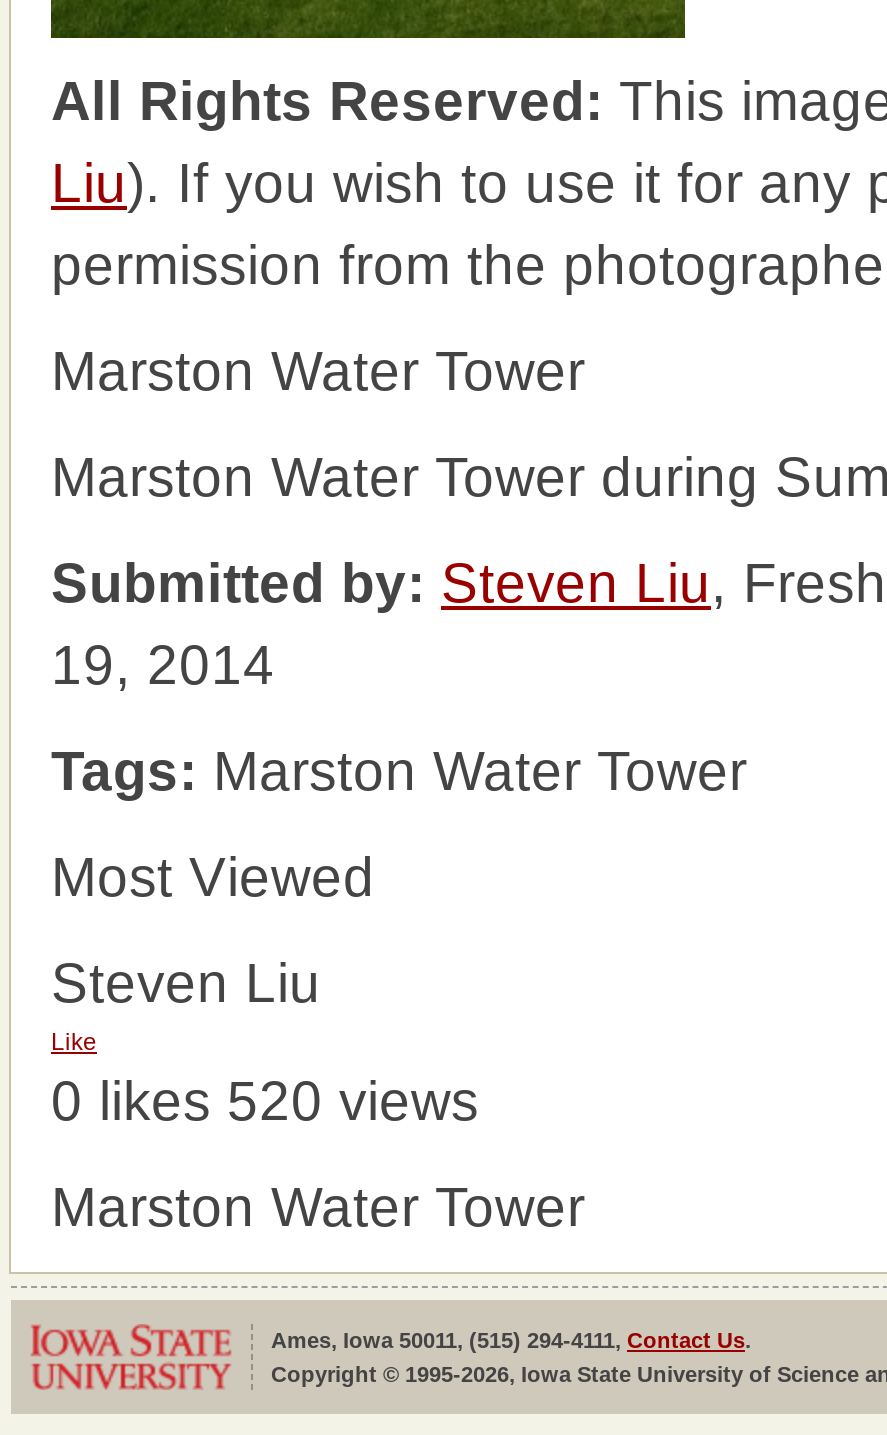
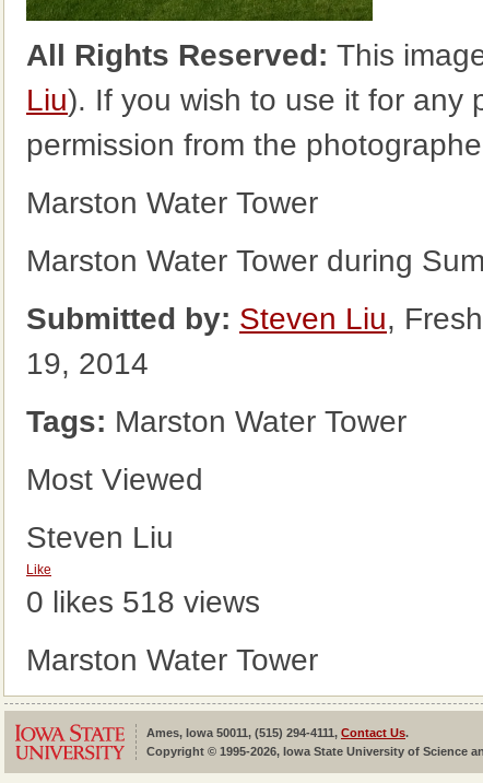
[51,1070,479,1132] 0 likes 520 views -> [26,585,260,619] 0 likes 518 views

